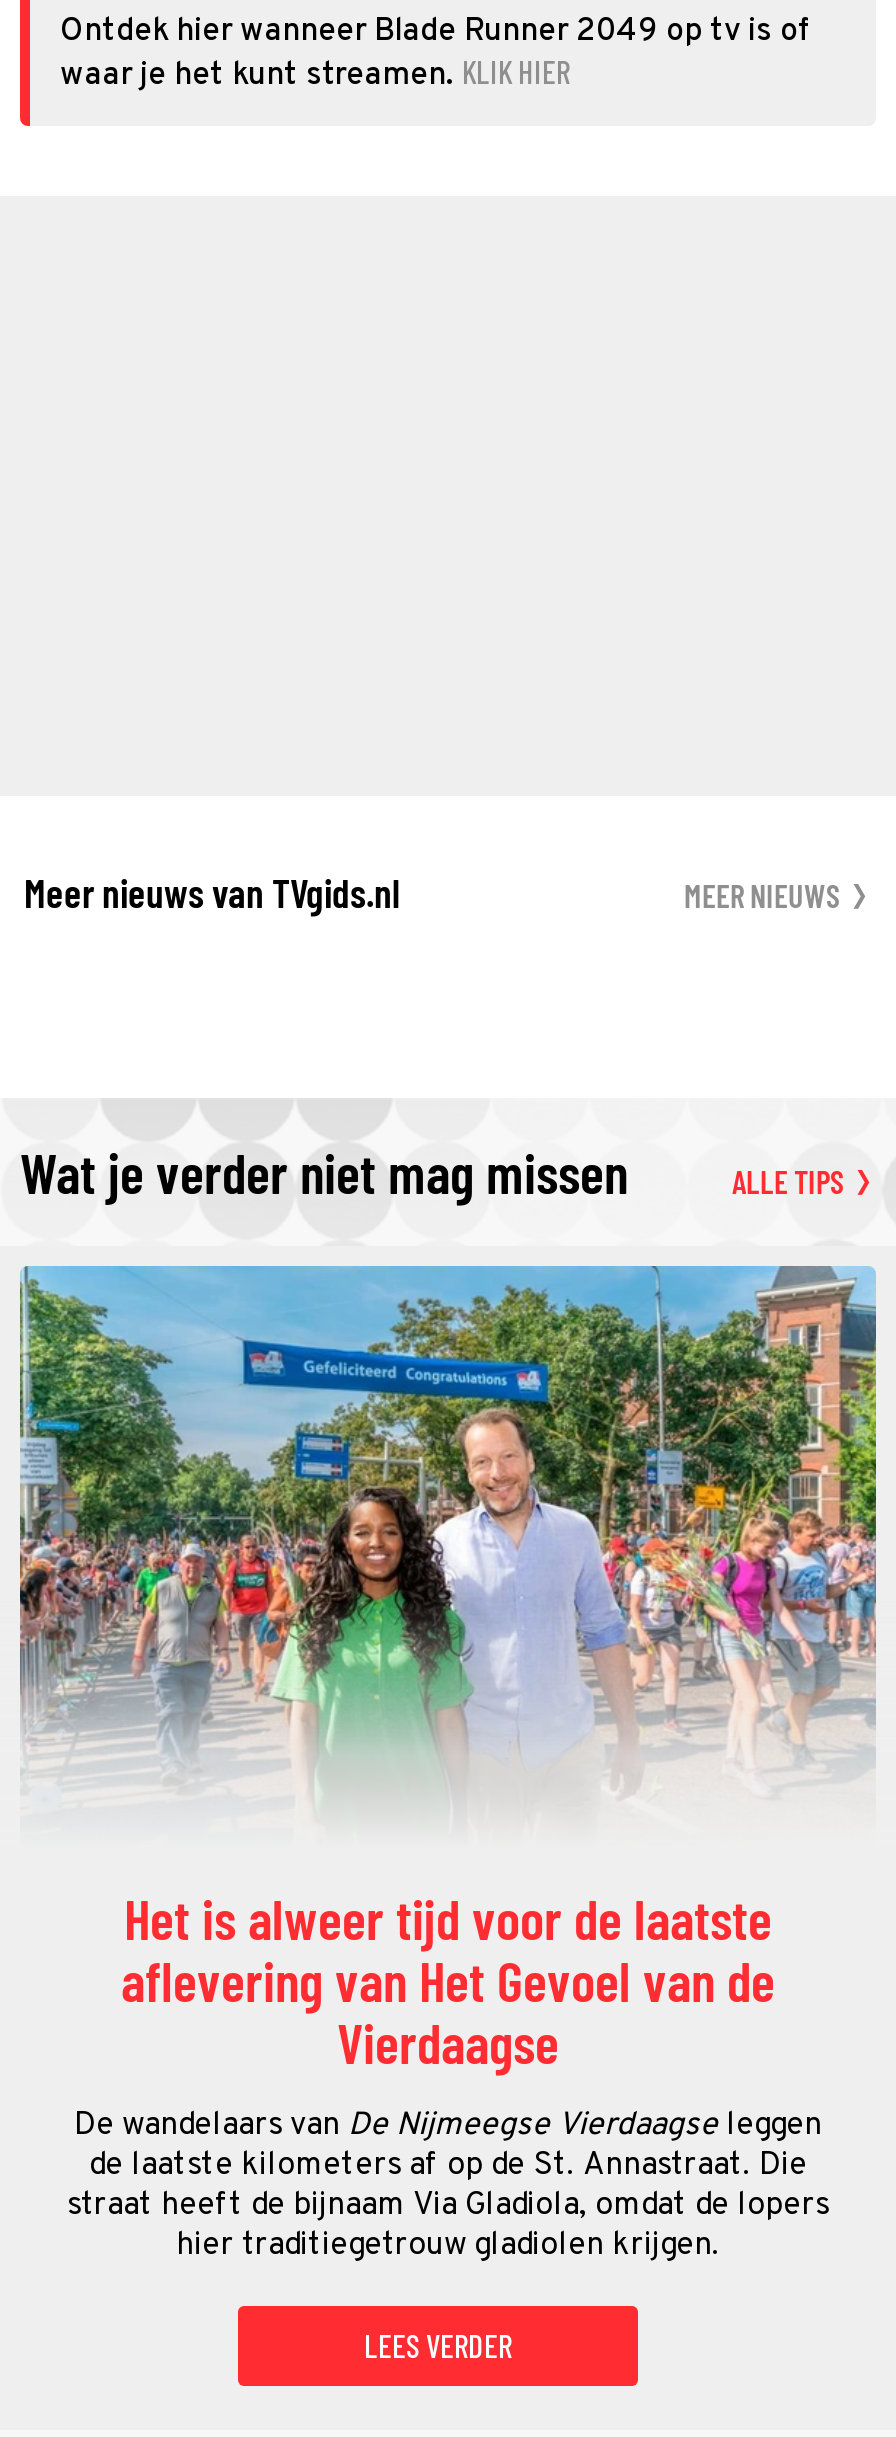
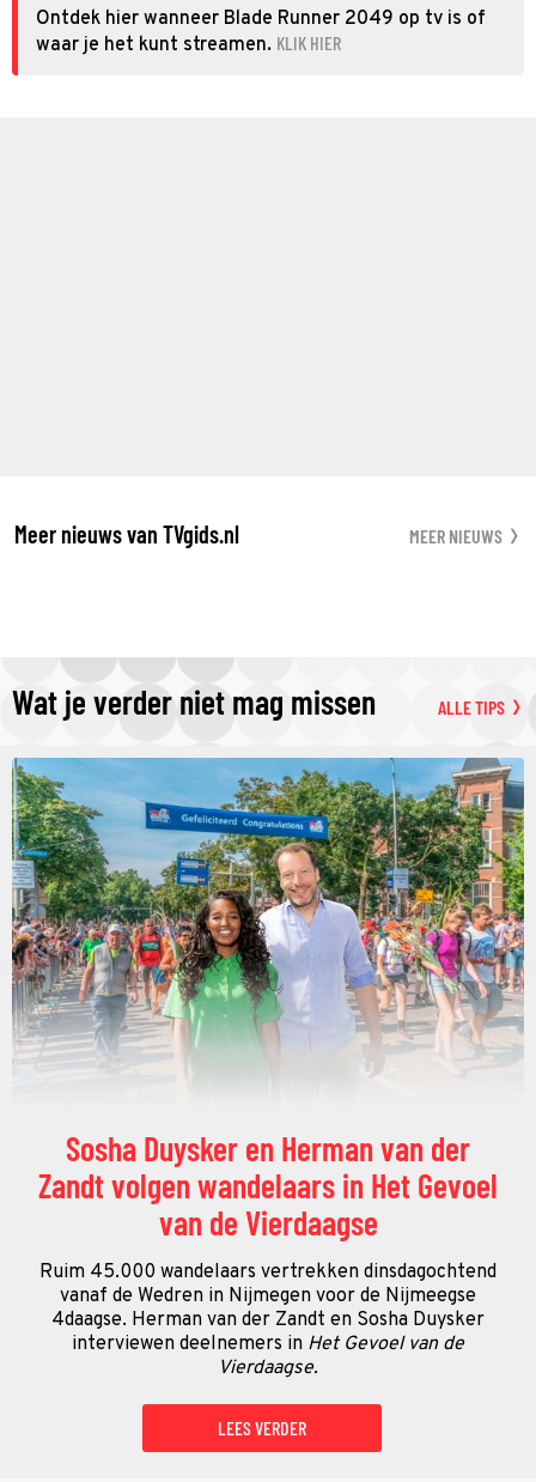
[67,1884,829,2266] Het is alweer tijd voor de laatste | aflevering van Het Gevoel van de | Vierdaagse | De wandelaars van De Nijmeegse Vierdaagse leggen | de laatste kilometers af op de St. Annastraat. Die | straat heeft de bijnaam Via Gladiola, omdat de lopers | hier traditiegetrouw gladiolen krijgen. -> [38,1128,498,1380] Sosha Duysker en Herman van der | Zandt volgen wandelaars in Het Gevoel | van de Vierdaagse | Ruim 45.000 wandelaars vertrekken dinsdagochtend | vanaf de Wedren in Nijmegen voor de Nijmeegse | 4daagse. Herman van der Zandt en Sosha Duysker | interviewen deelnemers in Het Gevoel van de | Vierdaagse.

